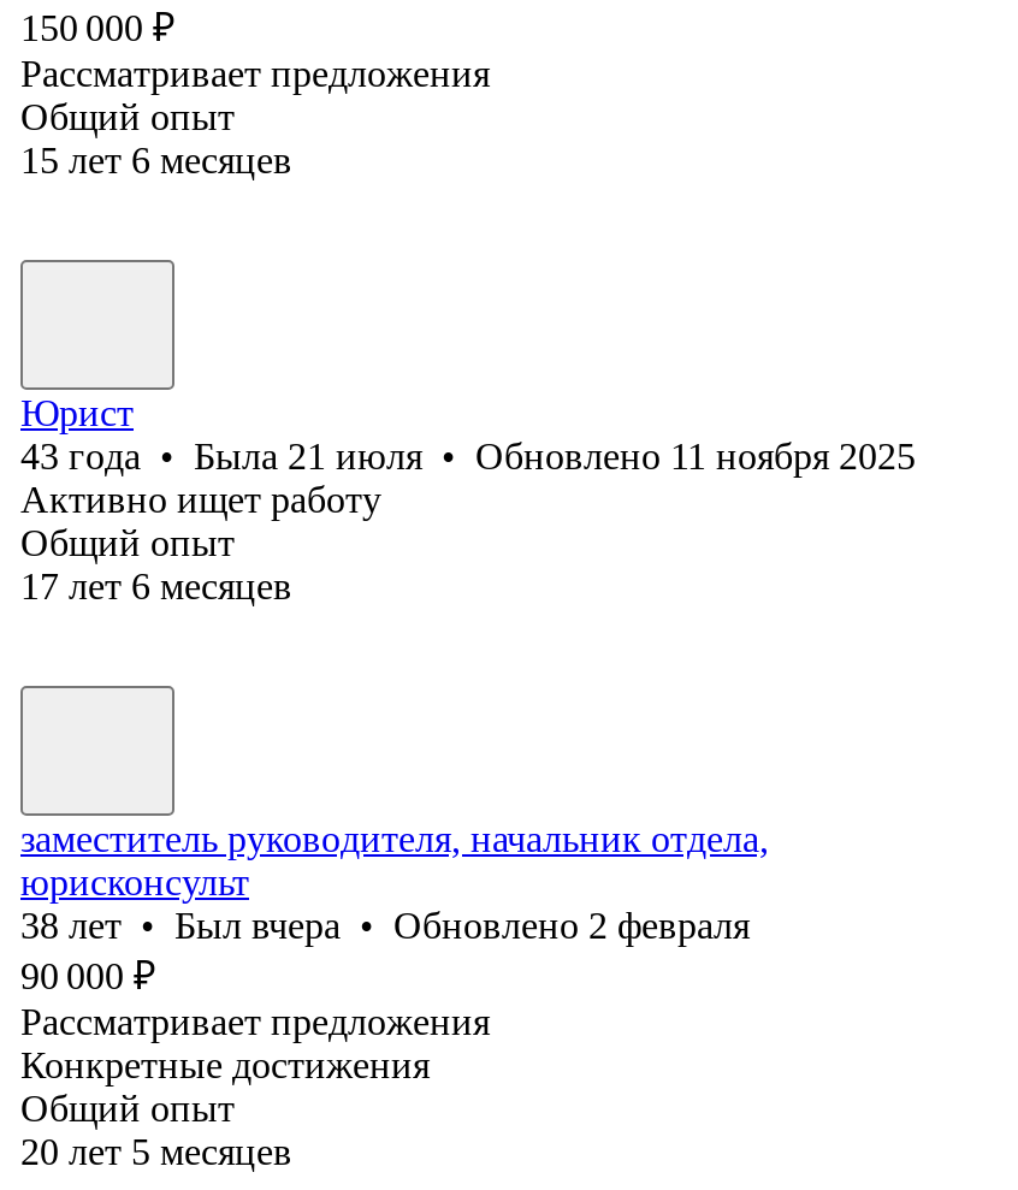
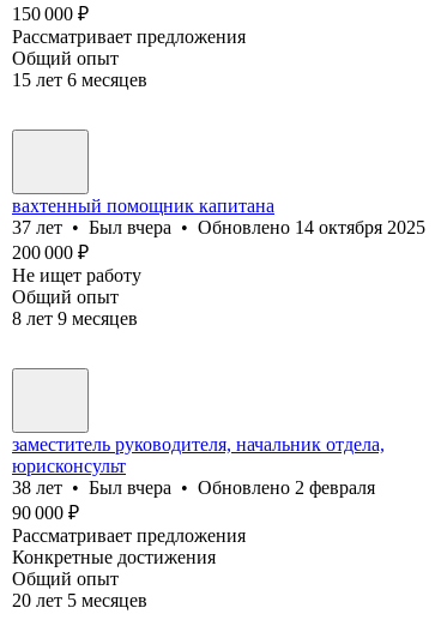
[20,392,916,520] Юрист | 43 года • Была 21 июля • Обновлено 11 ноября 2025 | Активно ищет работу -> [12,195,425,285] вахтенный помощник капитана | 37 лет • Был вчера • Обновлено 14 октября 2025 | 200 000 ₽ | Не ищет работу
[20,565,292,606] 17 лет 6 месяцев -> [12,308,138,328] 8 лет 9 месяцев

